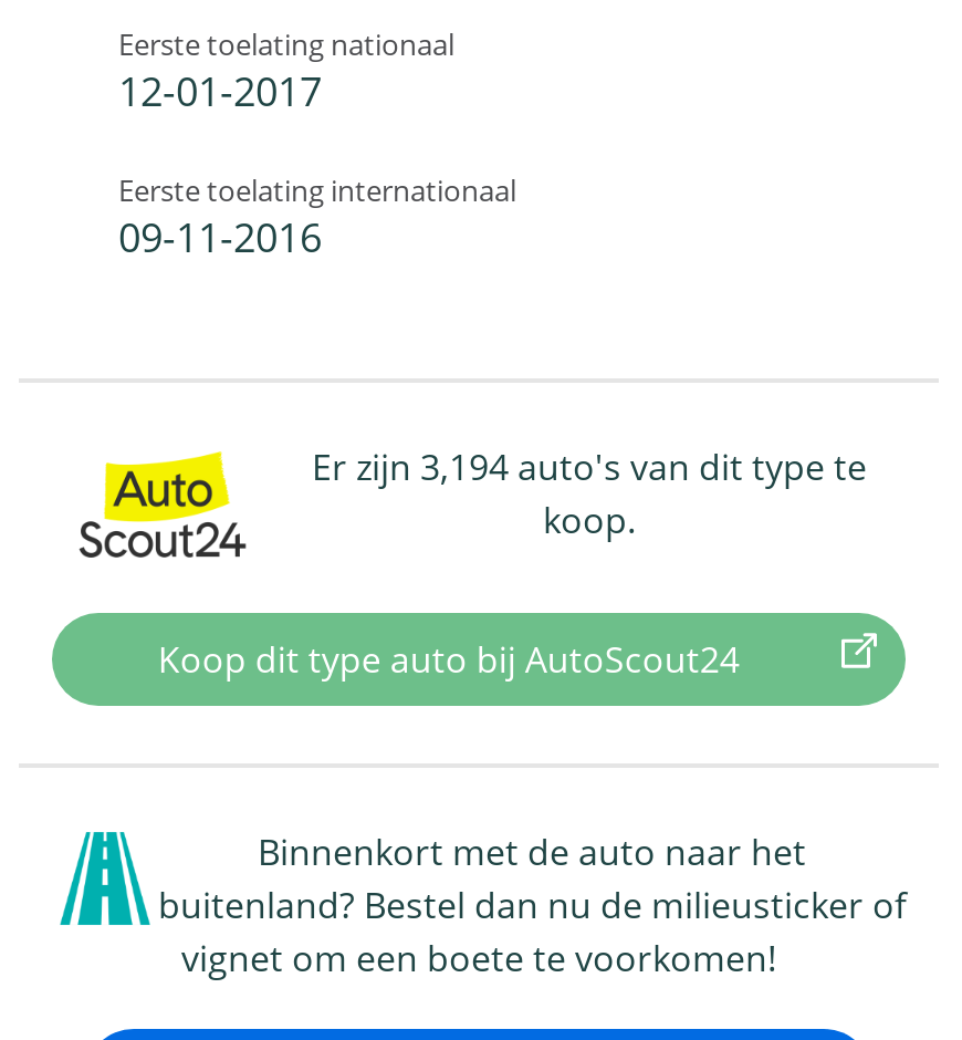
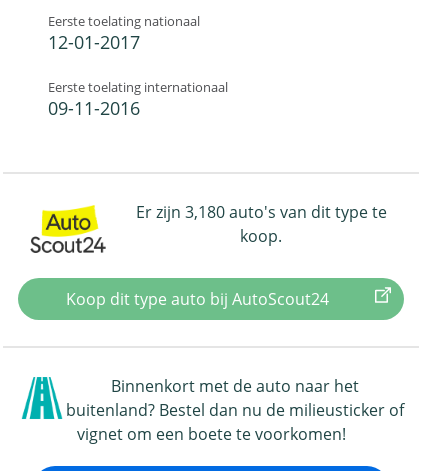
[312,442,867,491] Er zijn 3,194 auto's van dit type te -> [135,201,386,223] Er zijn 3,180 auto's van dit type te

